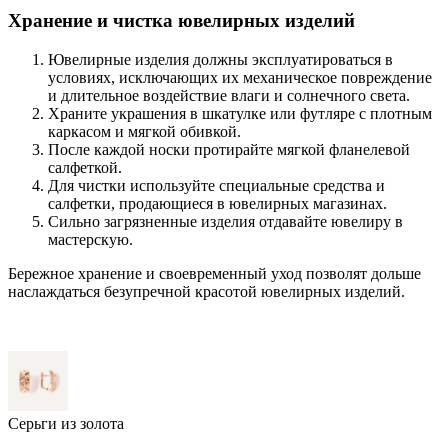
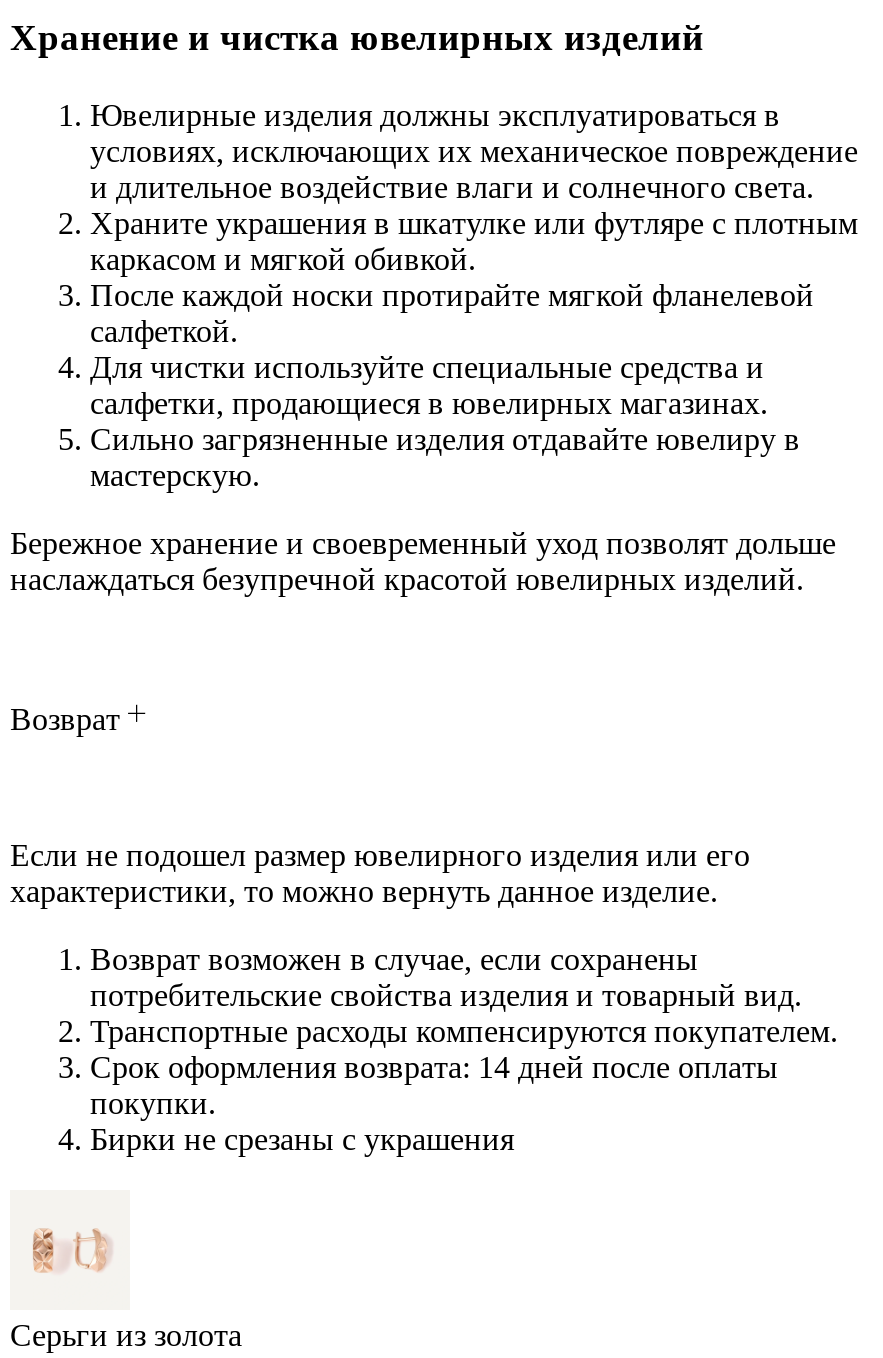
none -> [10,702,120,736] Возврат
none -> [10,838,838,1156] Если не подошел размер ювелирного изделия или его | характеристики, то можно вернуть данное изделие. | Возврат возможен в случае, если сохранены | потребительские свойства изделия и товарный вид. | Транспортные расходы компенсируются покупателем. | Срок оформления возврата: 14 дней после оплаты | покупки. | Бирки не срезаны с украшения

